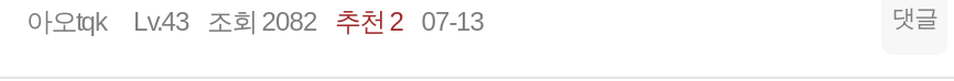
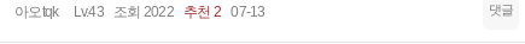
[133,7,484,37] Lv.43 조회 2082 추천 2 07-13 -> [73,4,265,20] Lv.43 조회 2022 추천 2 07-13

